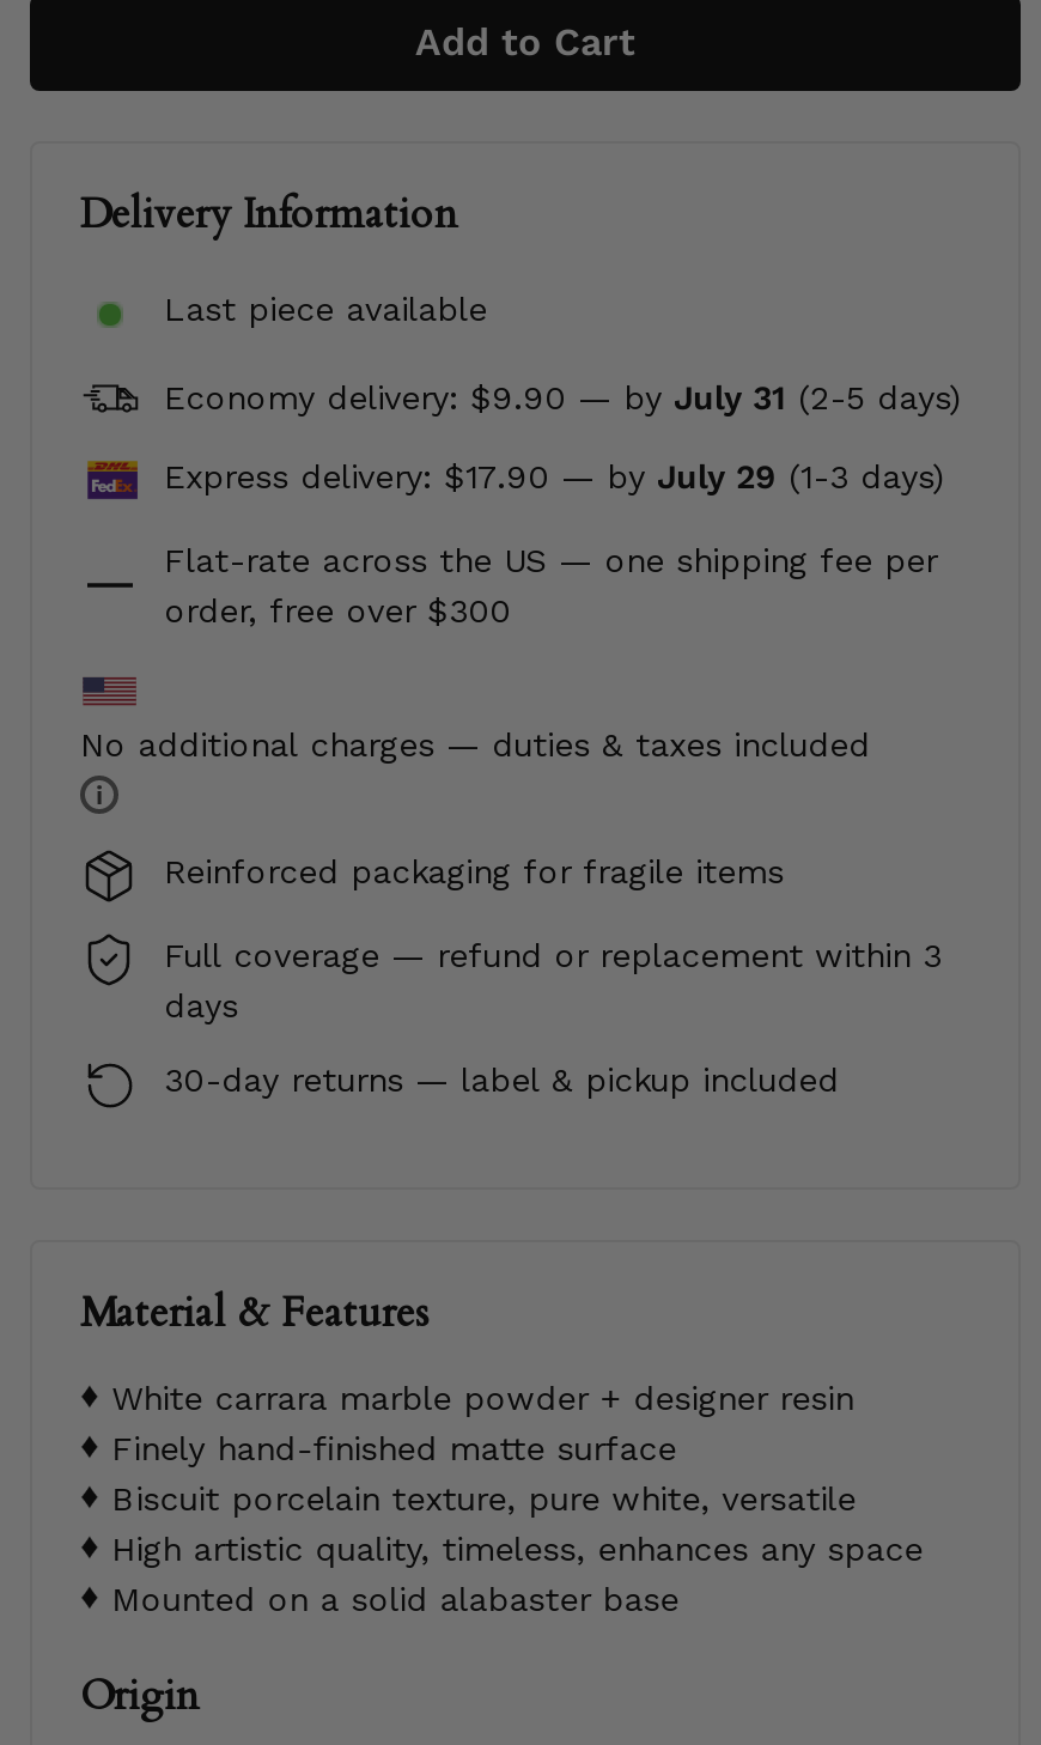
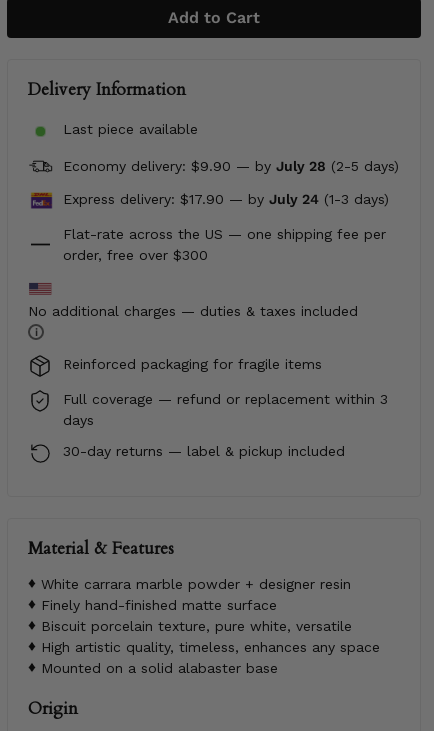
[164,377,961,415] Economy delivery: $9.90 — by July 31 (2-5 days) -> [63,157,399,173] Economy delivery: $9.90 — by July 28 (2-5 days)
[164,456,944,494] Express delivery: $17.90 — by July 29 (1-3 days) -> [63,190,389,206] Express delivery: $17.90 — by July 24 (1-3 days)

